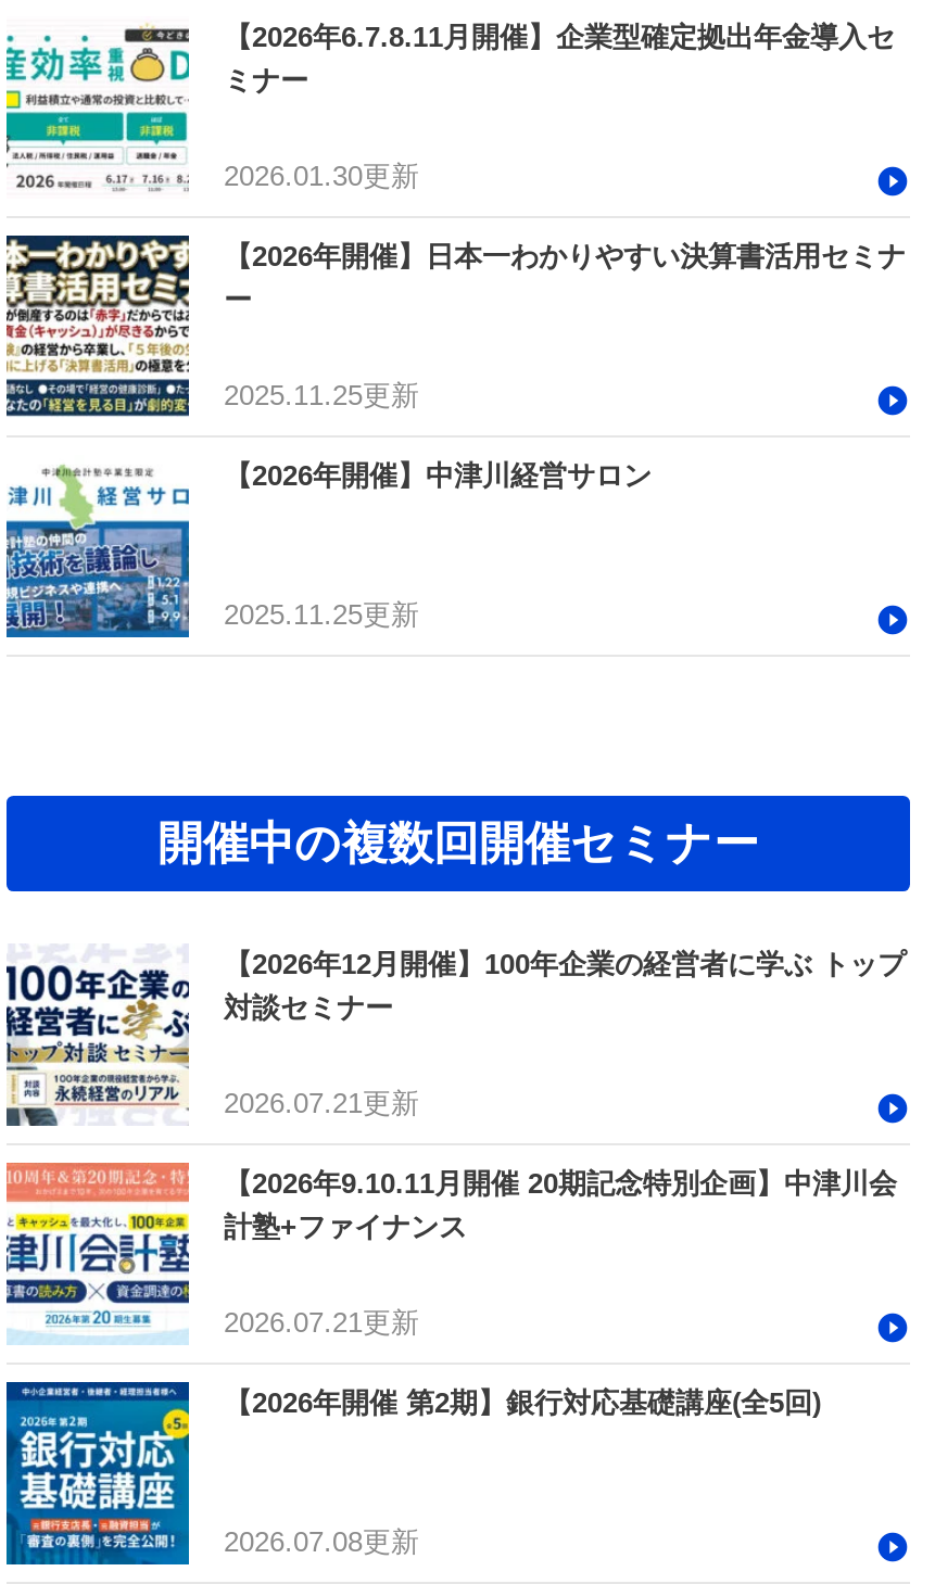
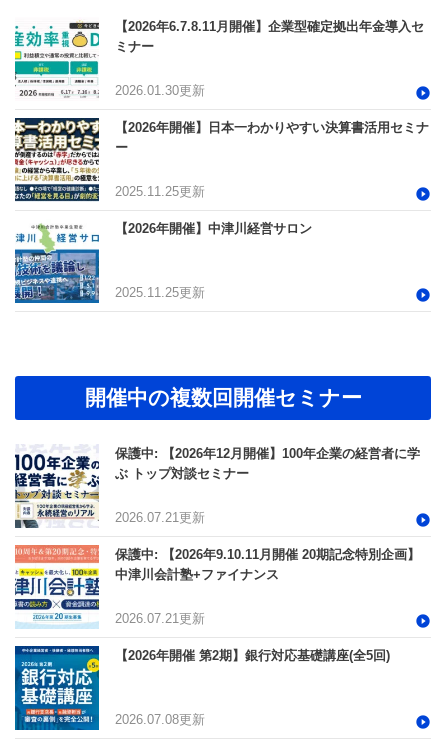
[224,948,906,1024] 【2026年12月開催】100年企業の経営者に学ぶ トップ | 対談セミナー -> [115,446,420,481] 保護中: 【2026年12月開催】100年企業の経営者に学 | ぶ トップ対談セミナー
[224,1167,897,1243] 【2026年9.10.11月開催 20期記念特別企画】中津川会 | 計塾+ファイナンス -> [115,547,420,582] 保護中: 【2026年9.10.11月開催 20期記念特別企画】 | 中津川会計塾+ファイナンス

